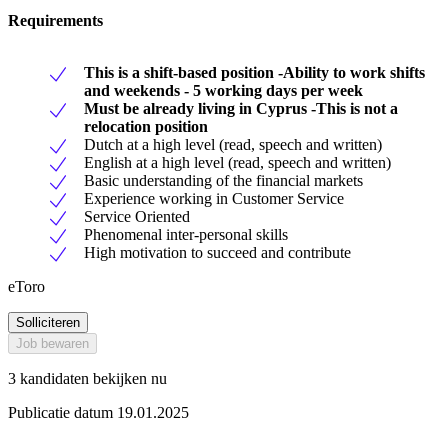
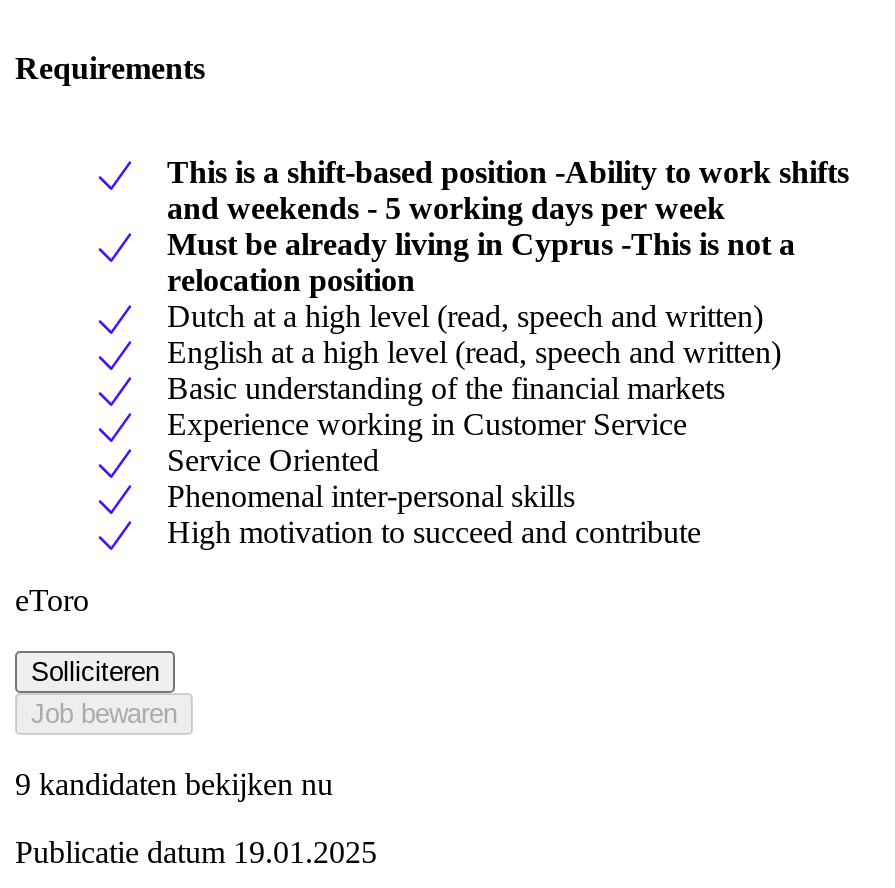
[8,370,167,387] 3 kandidaten bekijken nu -> [15,768,333,802] 9 kandidaten bekijken nu

